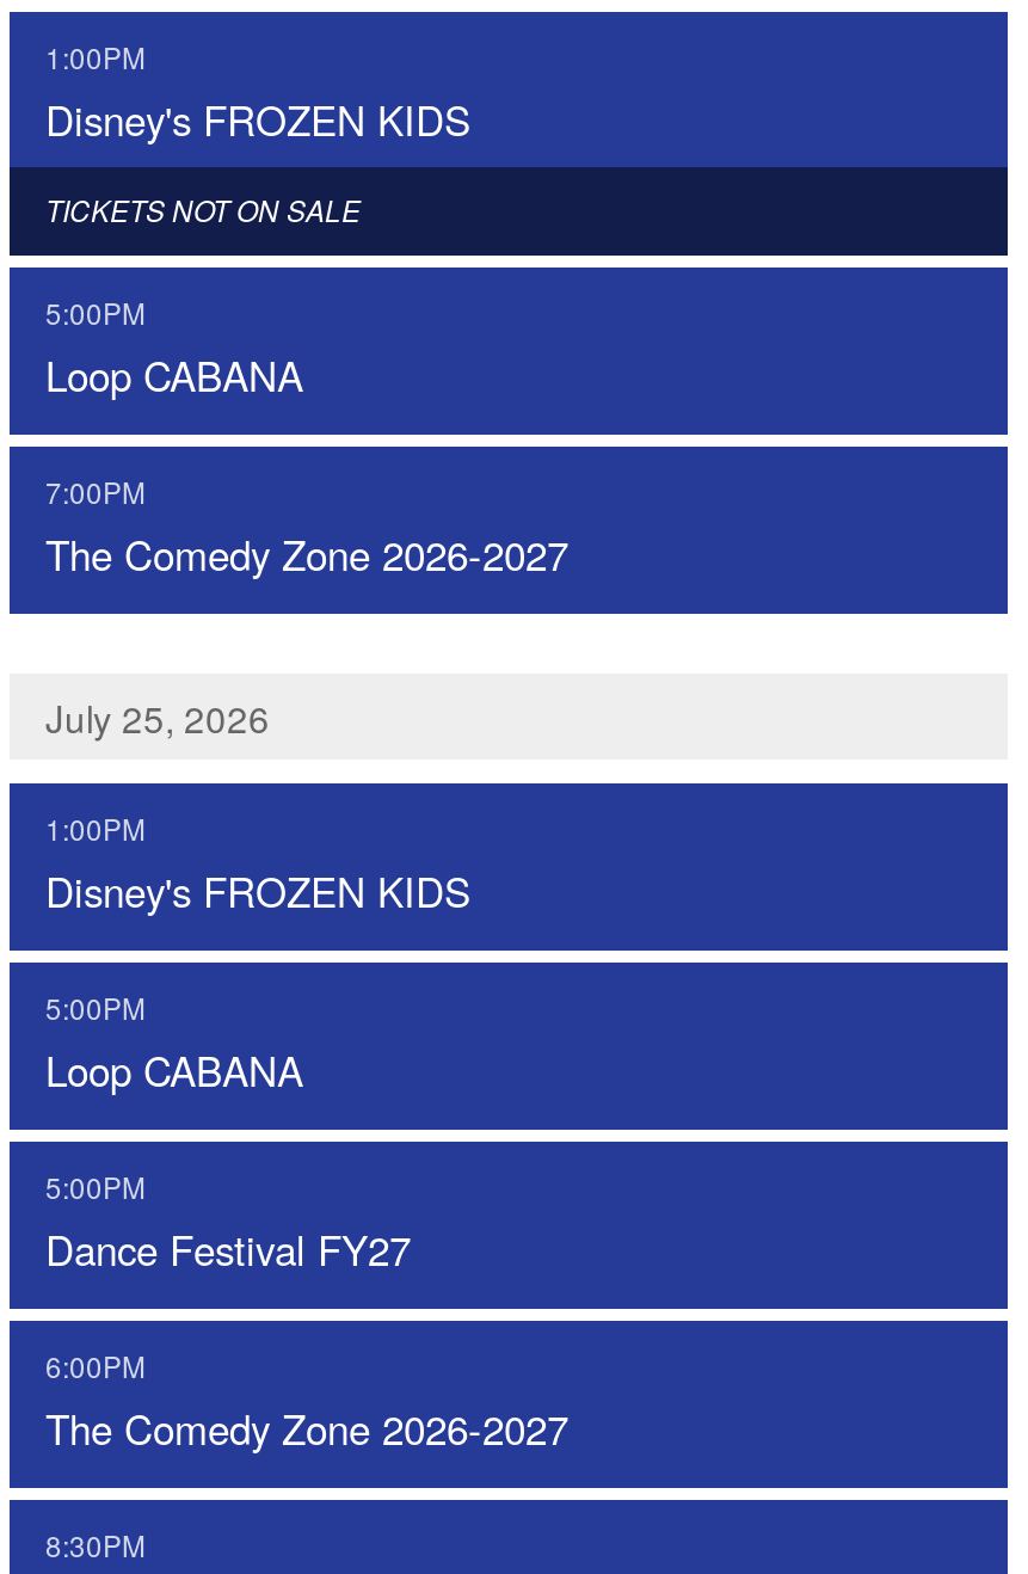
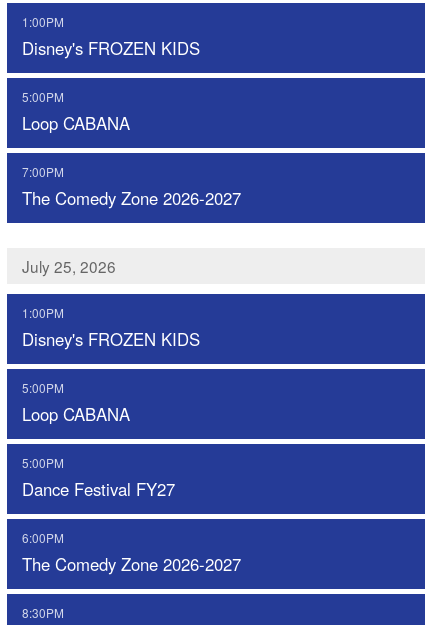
[43,189,361,229] ,TICKETS NOT ON SALE -> none

